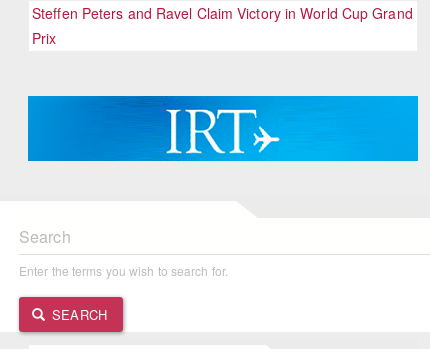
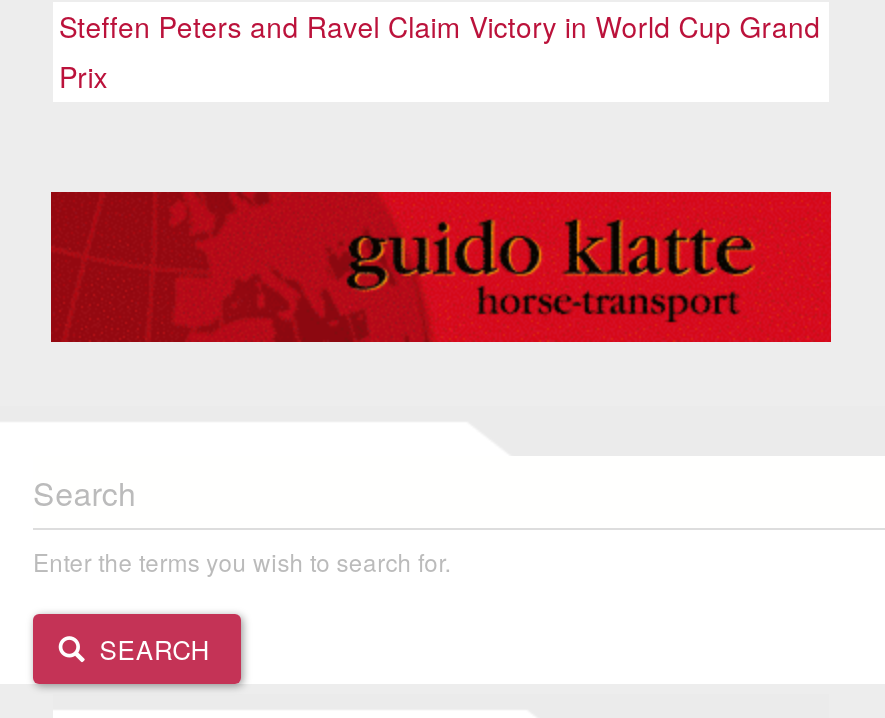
[27,95,419,162] [image] -> [49,190,833,344] [image]

